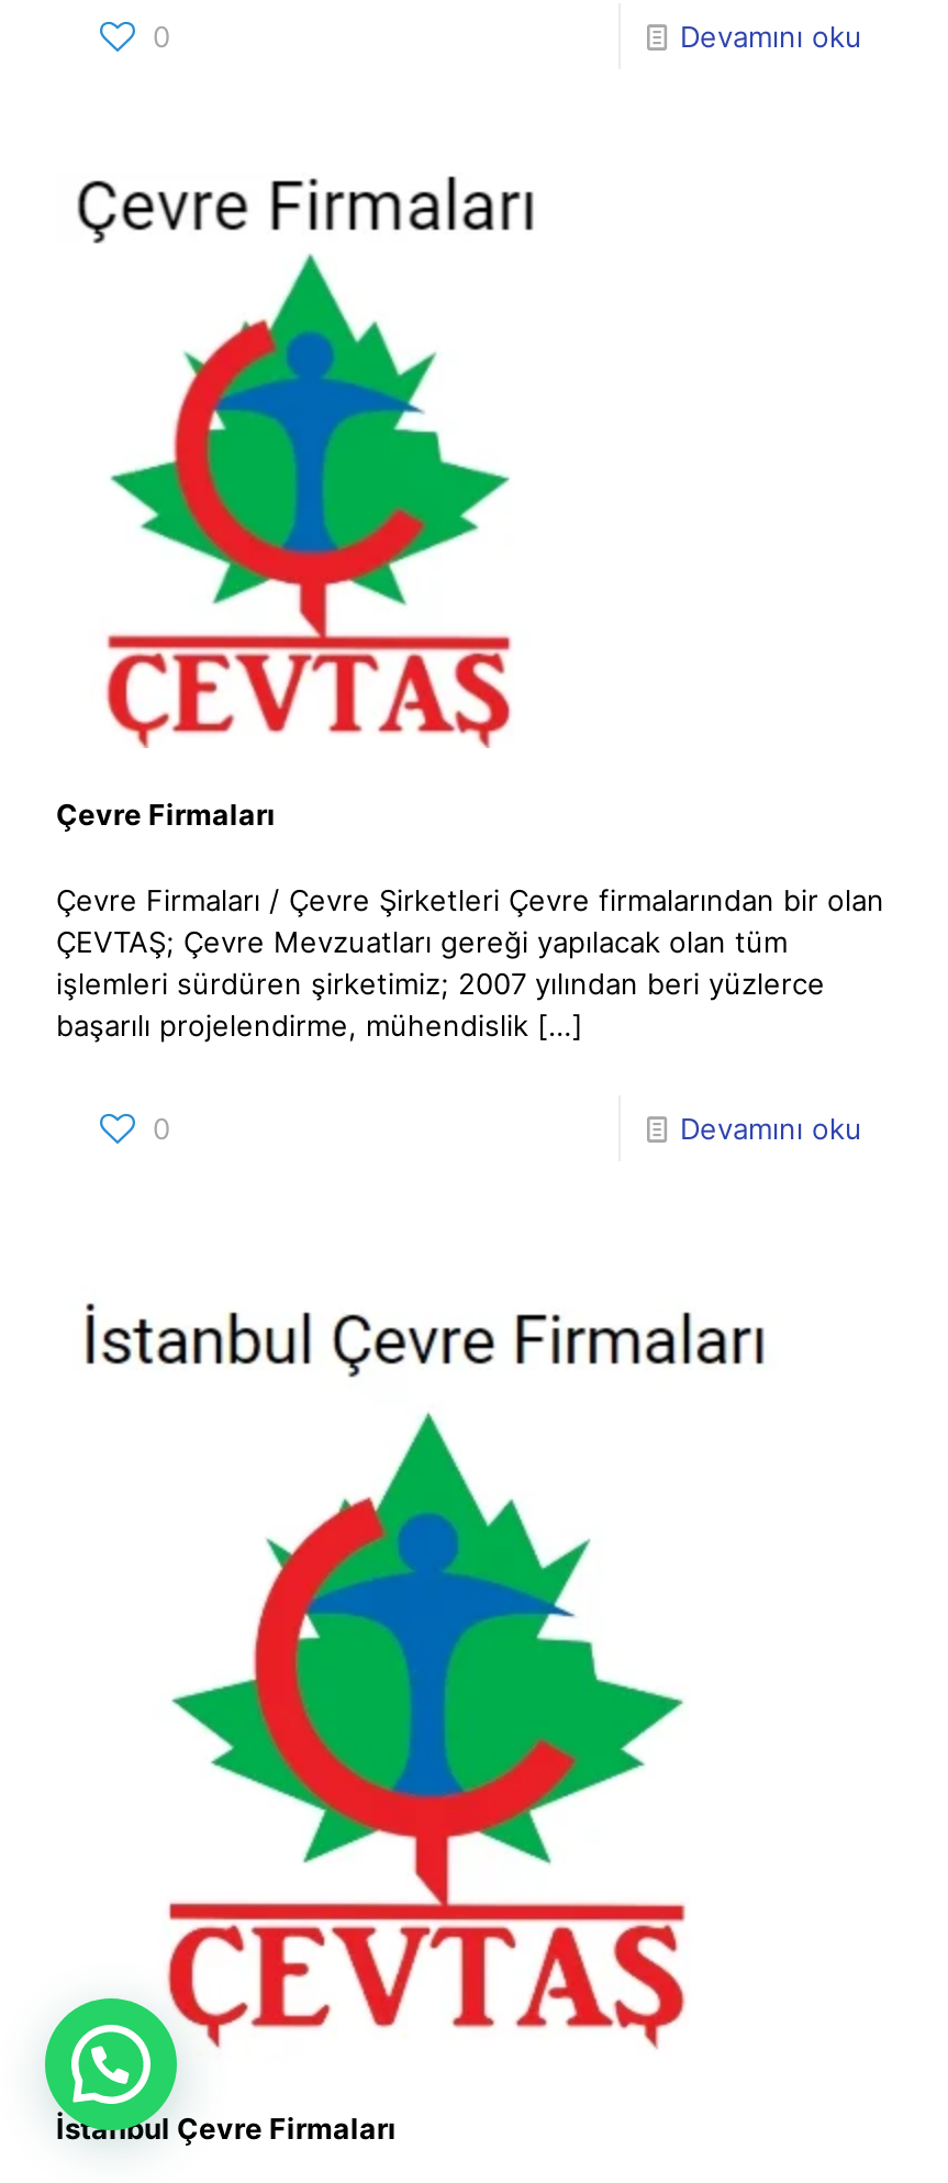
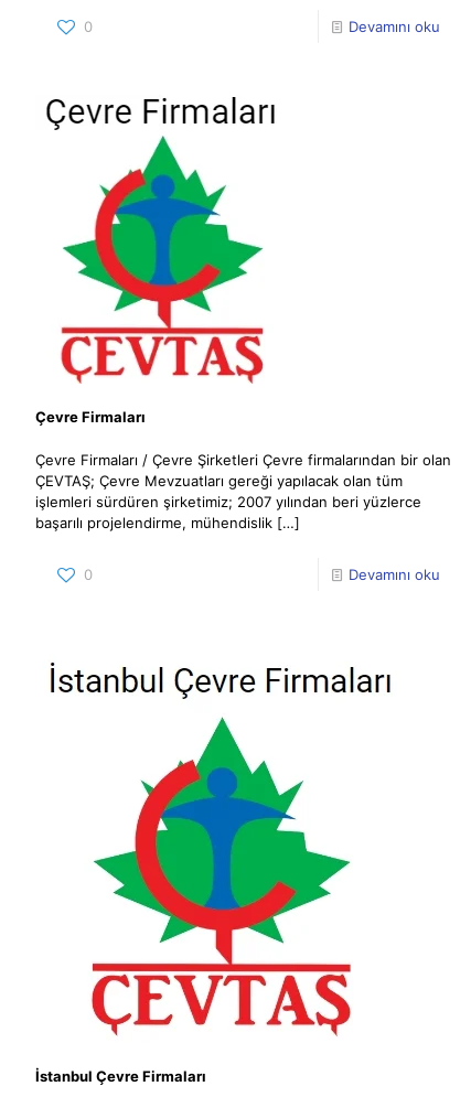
[41,1996,181,2104] [image] -> none

